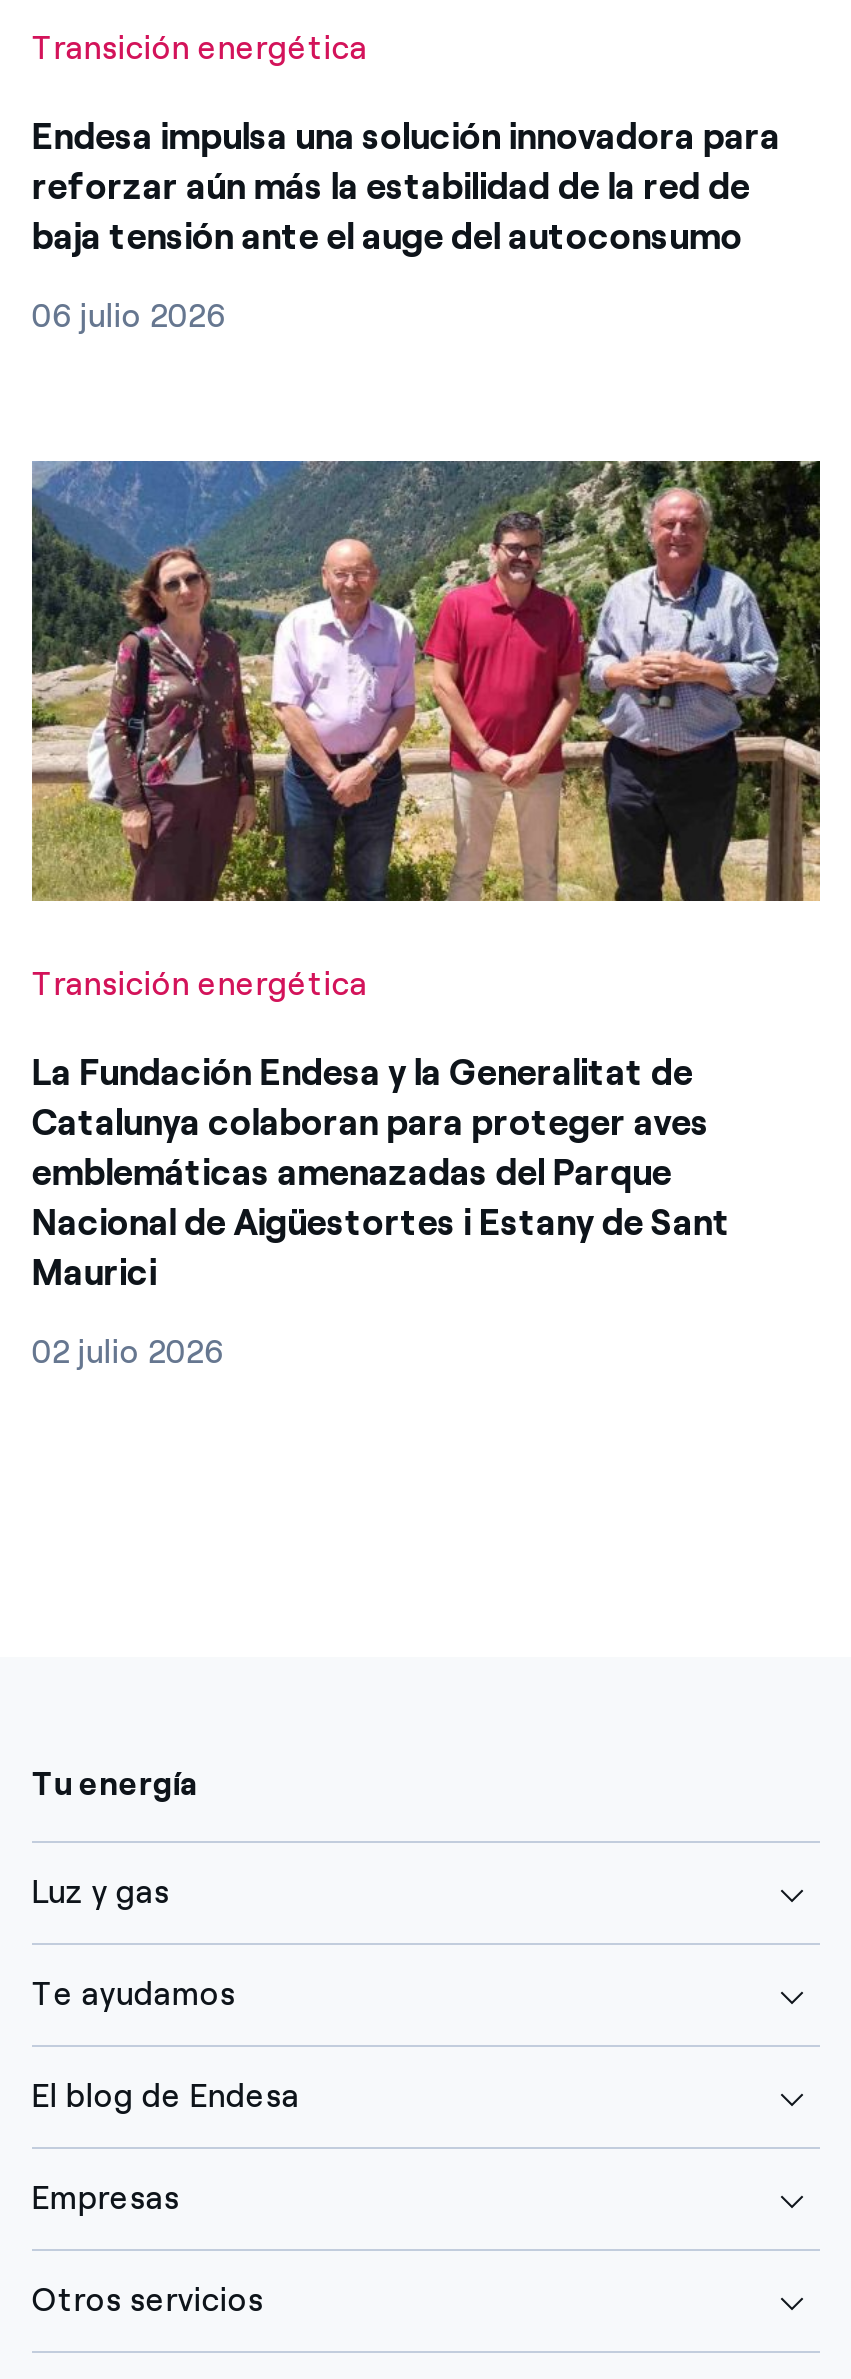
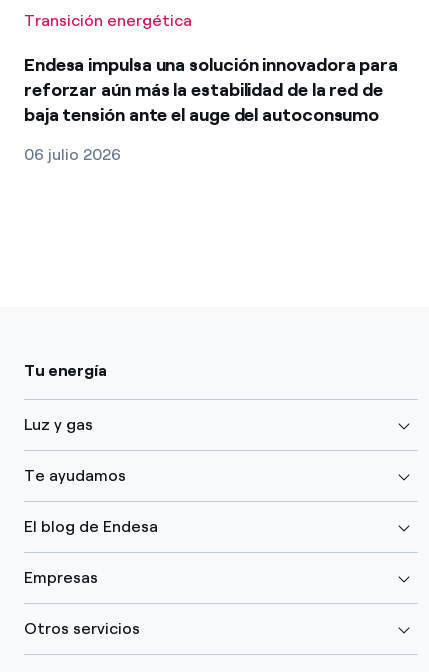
[30,459,822,1370] [image] | Transición energética | La Fundación Endesa y la Generalitat de | Catalunya colaboran para proteger aves | emblemáticas amenazadas del Parque | Nacional de Aigüestortes i Estany de Sant | Maurici | 02 julio 2026 -> none

